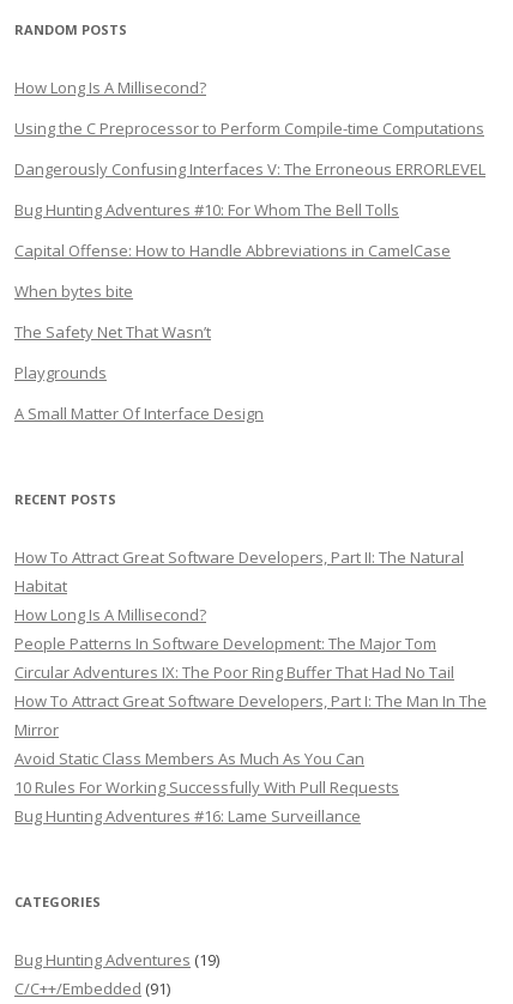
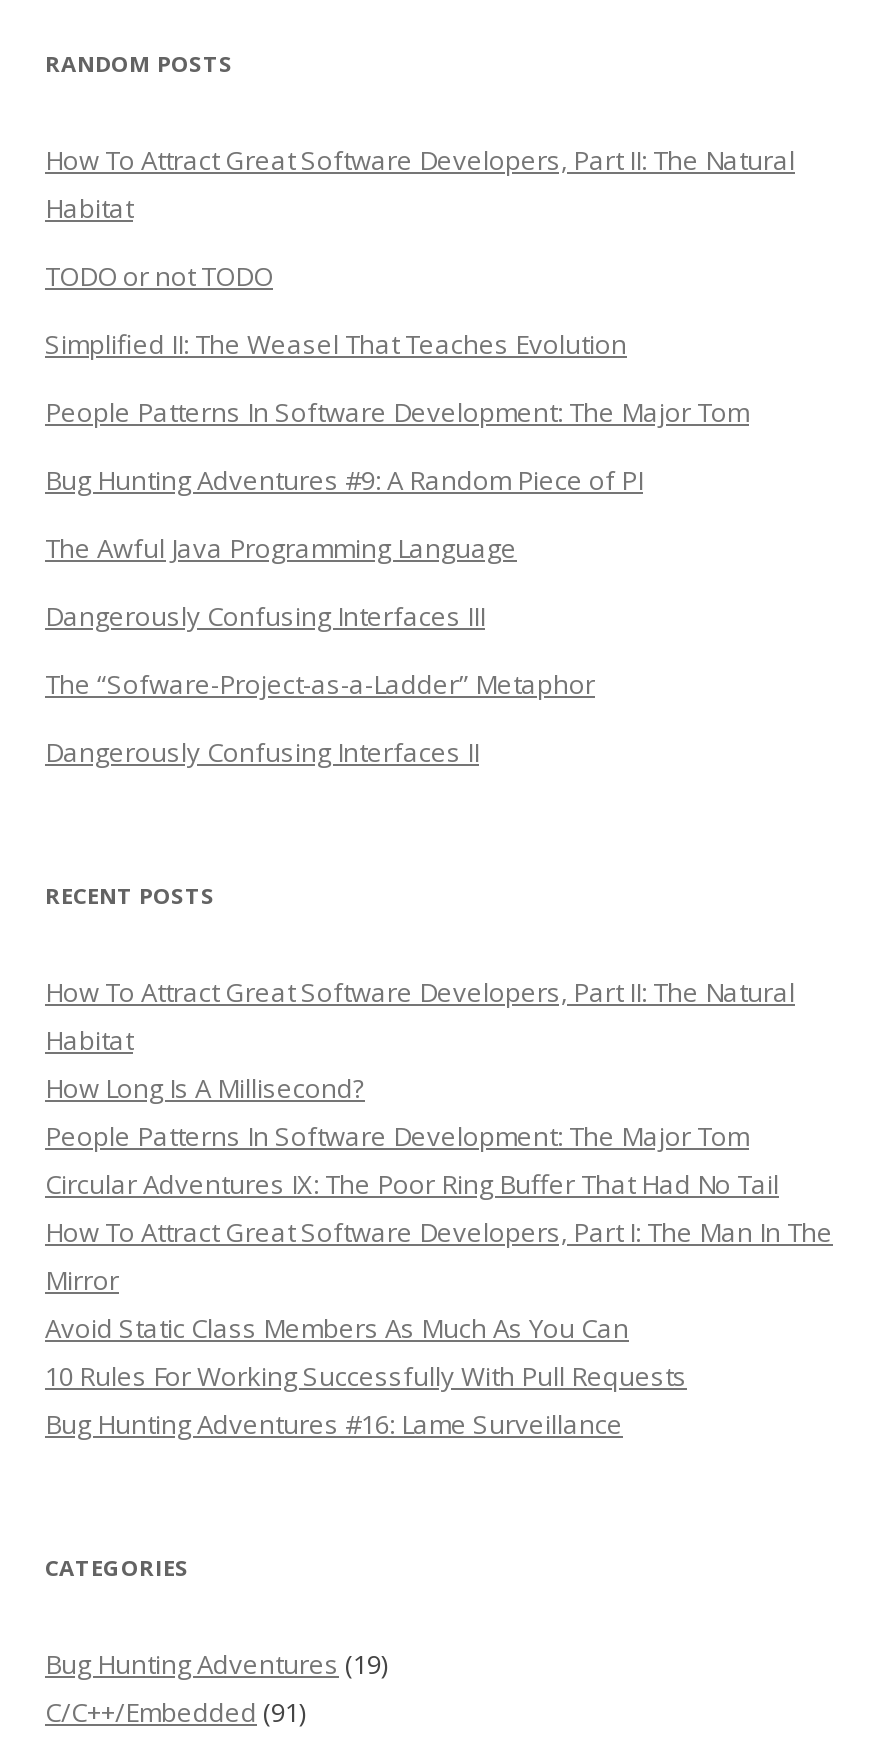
[14,77,206,98] How Long Is A Millisecond? -> [45,142,795,226] How To Attract Great Software Developers, Part II: The Natural | Habitat
[14,117,484,139] Using the C Preprocessor to Perform Compile-time Computations -> [45,258,273,294] TODO or not TODO
[14,158,485,180] Dangerously Confusing Interfaces V: The Erroneous ERRORLEVEL -> [45,326,627,362] Simplified II: The Weasel That Teaches Evolution
[14,199,399,220] Bug Hunting Adventures #10: For Whom The Bell Tolls -> [45,394,749,430] People Patterns In Software Development: The Major Tom
[14,240,451,261] Capital Offense: How to Handle Abbreviations in CamelCase -> [45,462,643,498] Bug Hunting Adventures #9: A Random Piece of PI
[14,280,133,302] When bytes bite -> [45,530,517,566] The Awful Java Programming Language
[14,321,211,343] The Safety Net That Wasn’t -> [45,598,485,634] Dangerously Confusing Interfaces III
[14,362,107,383] Playgrounds -> [45,666,595,702] The “Sofware-Project-as-a-Ladder” Metaphor
[14,403,264,424] A Small Matter Of Interface Design -> [45,734,479,770] Dangerously Confusing Interfaces II

